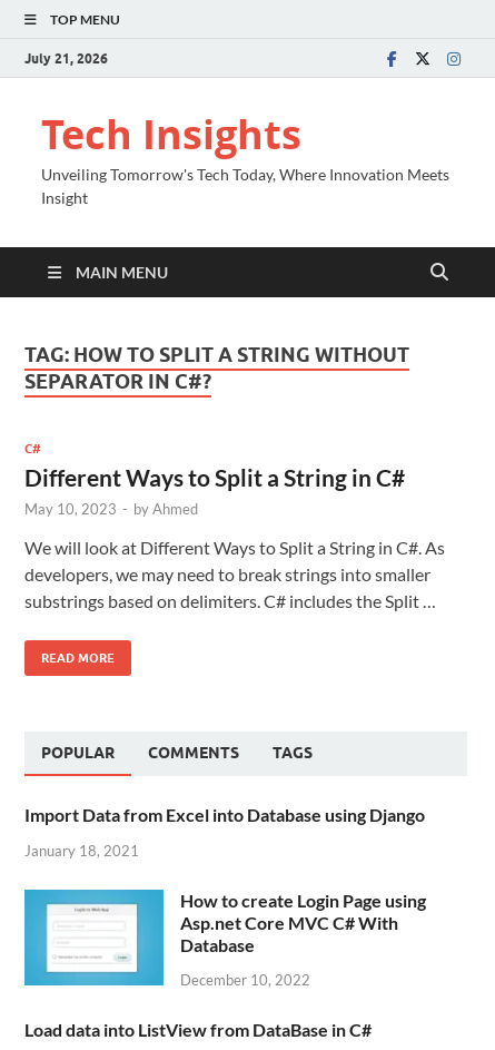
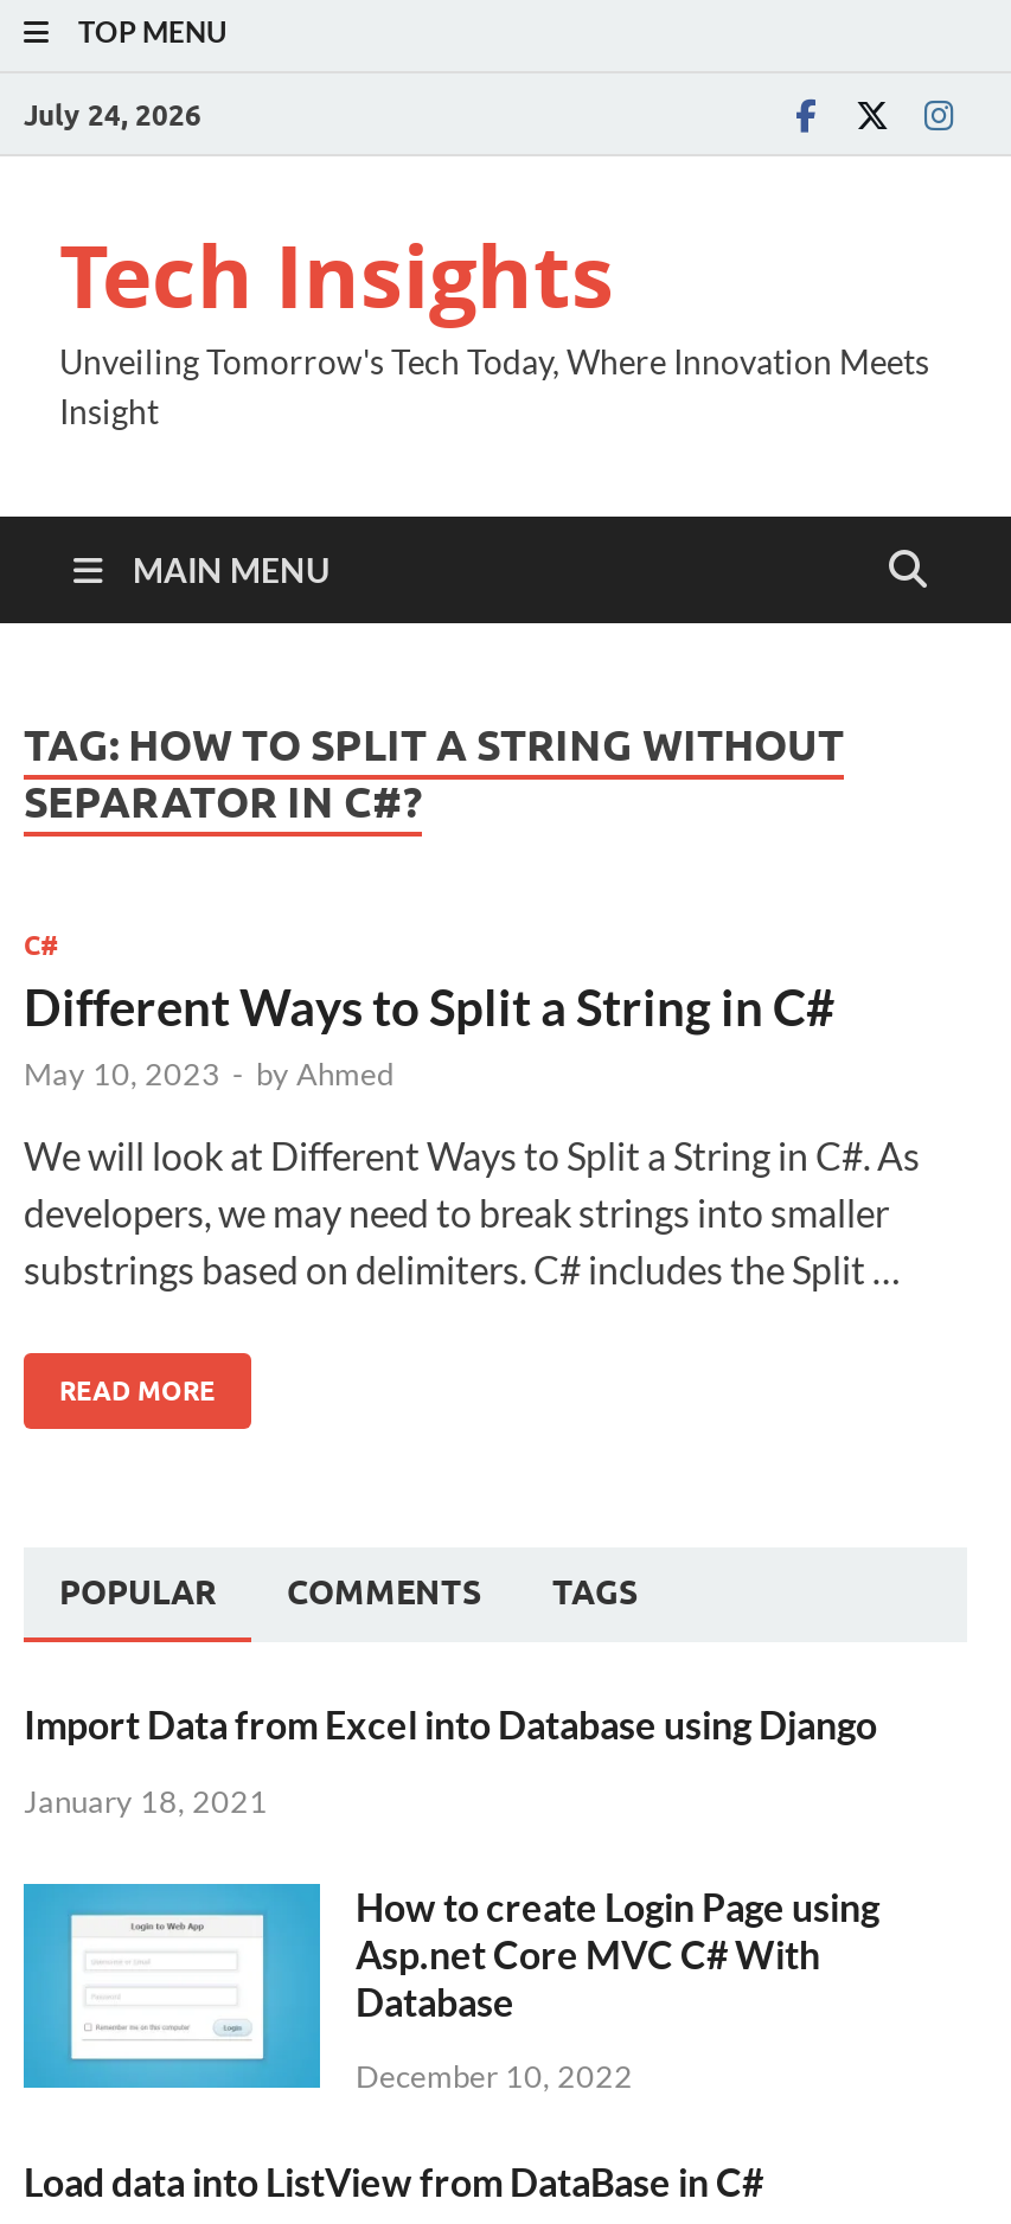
[24,50,108,66] July 21, 2026 -> [24,96,201,132] July 24, 2026

